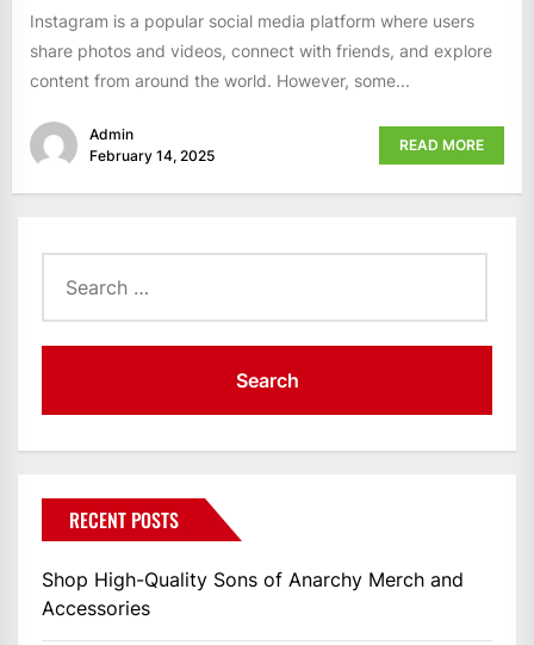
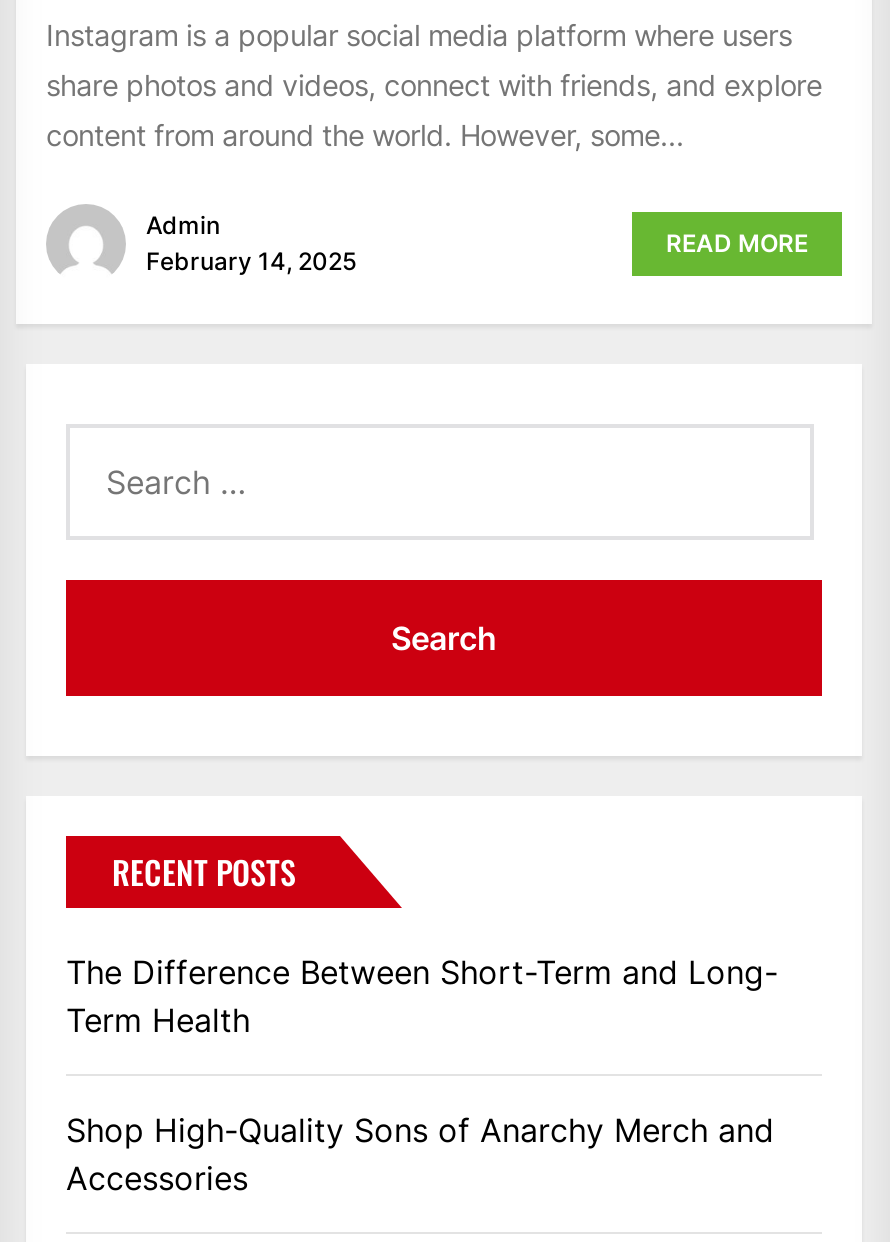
none -> [66,952,778,1040] The Difference Between Short-Term and Long- | Term Health

